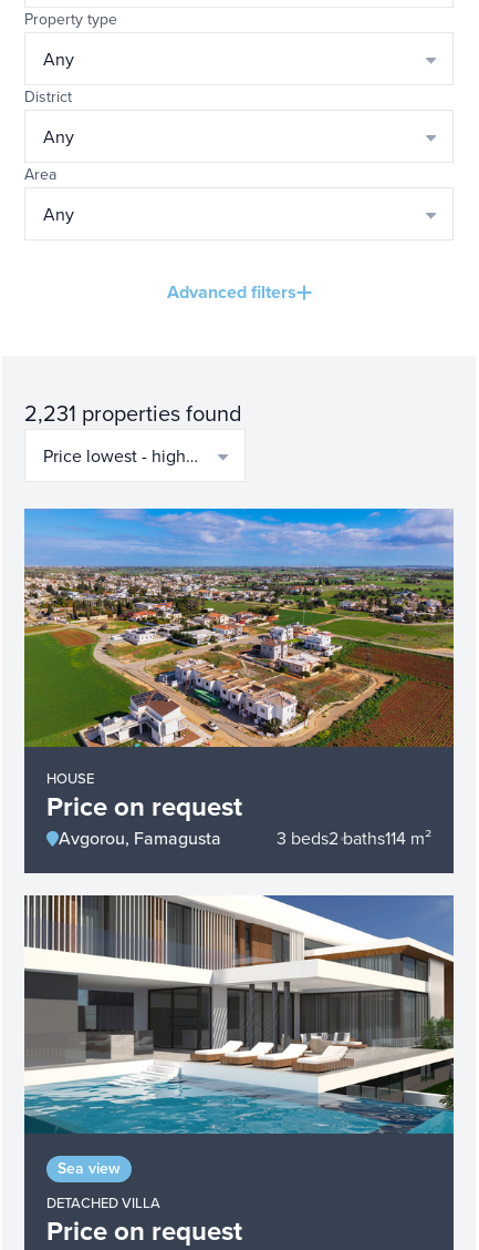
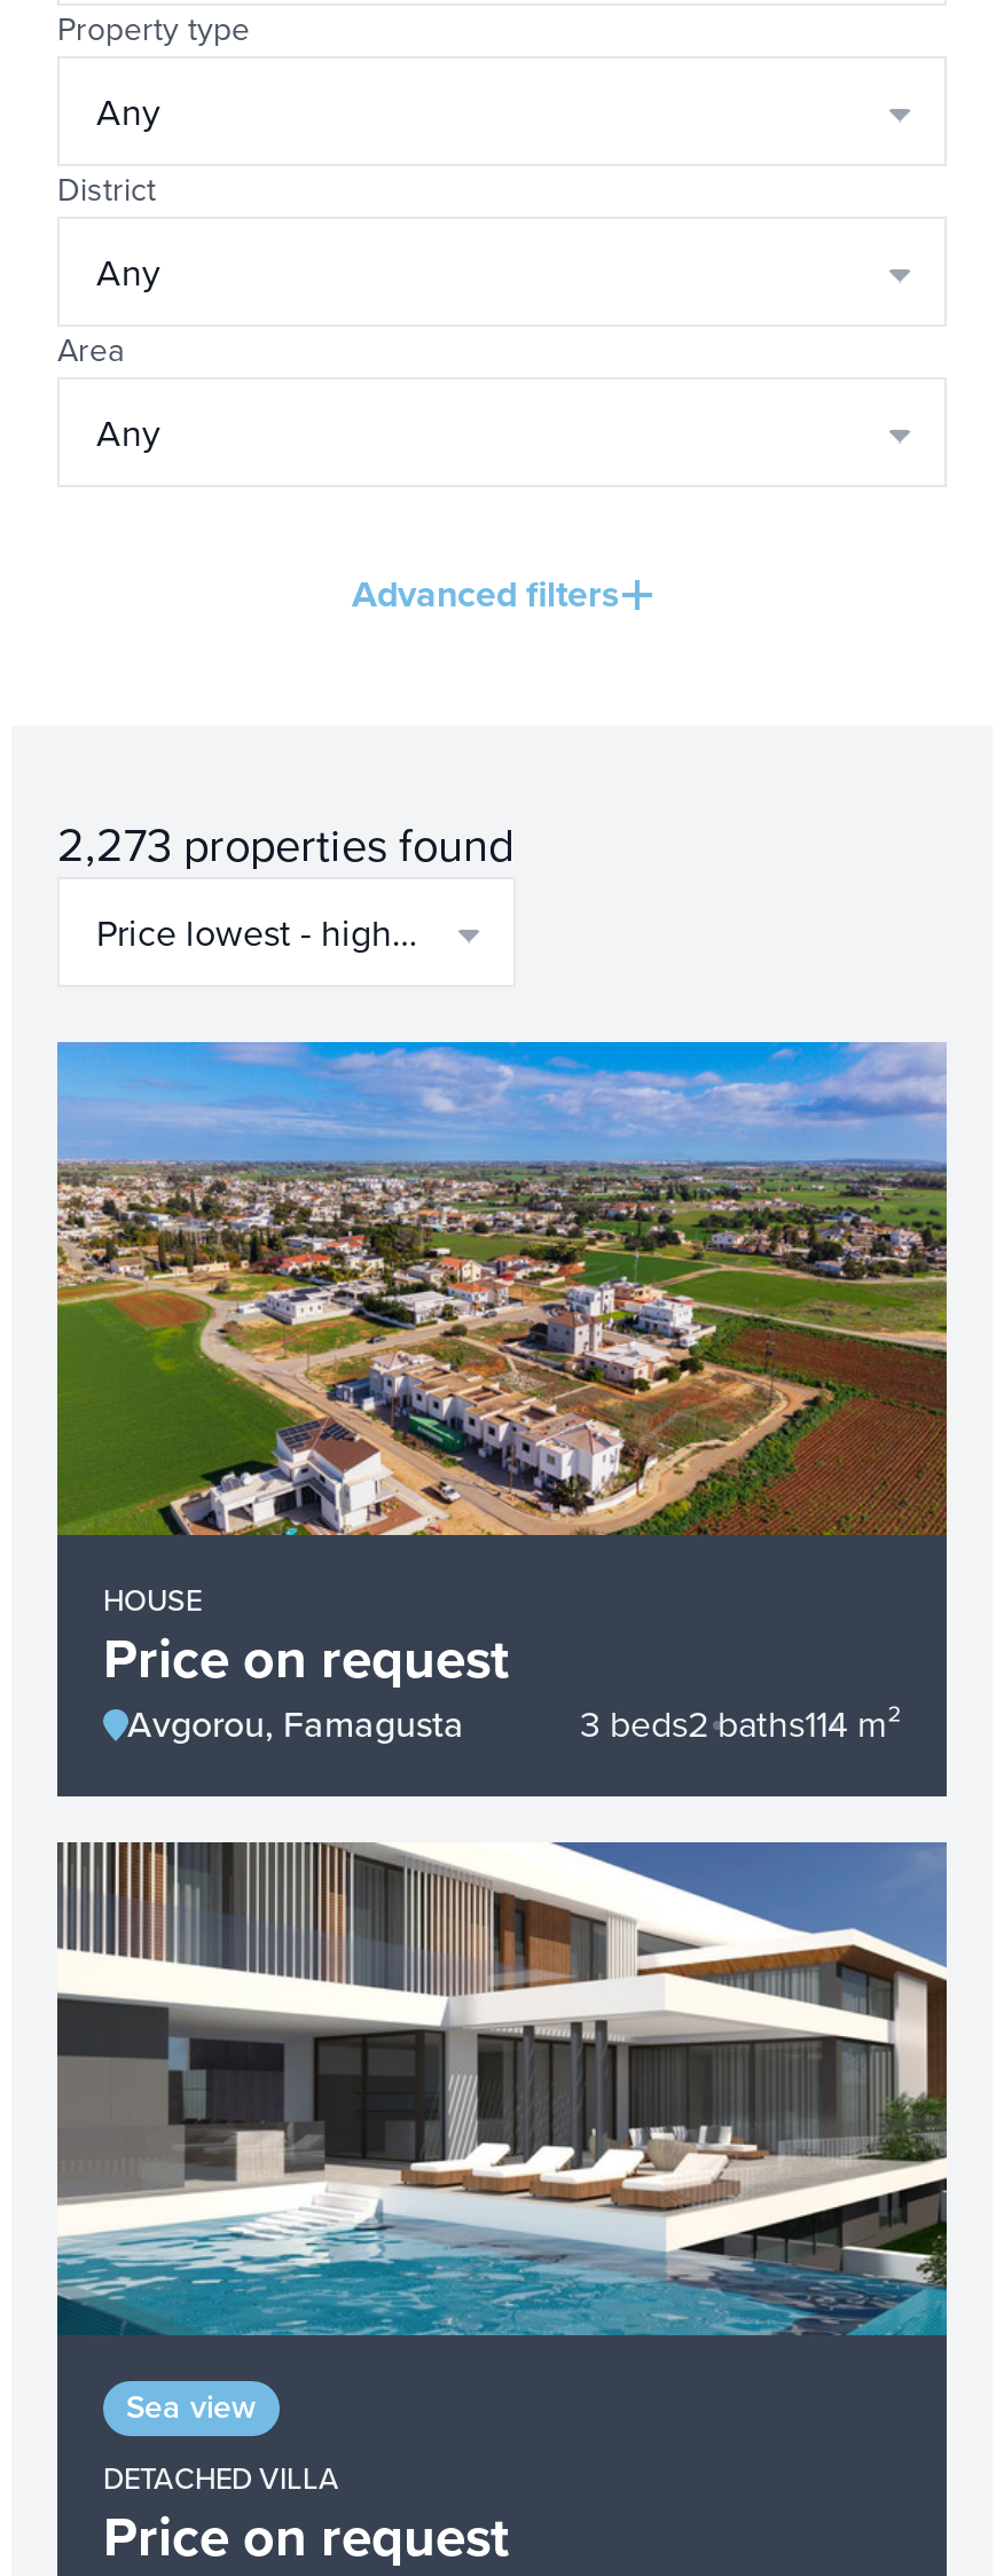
[24,401,242,428] 2,231 properties found -> [57,820,516,875] 2,273 properties found

